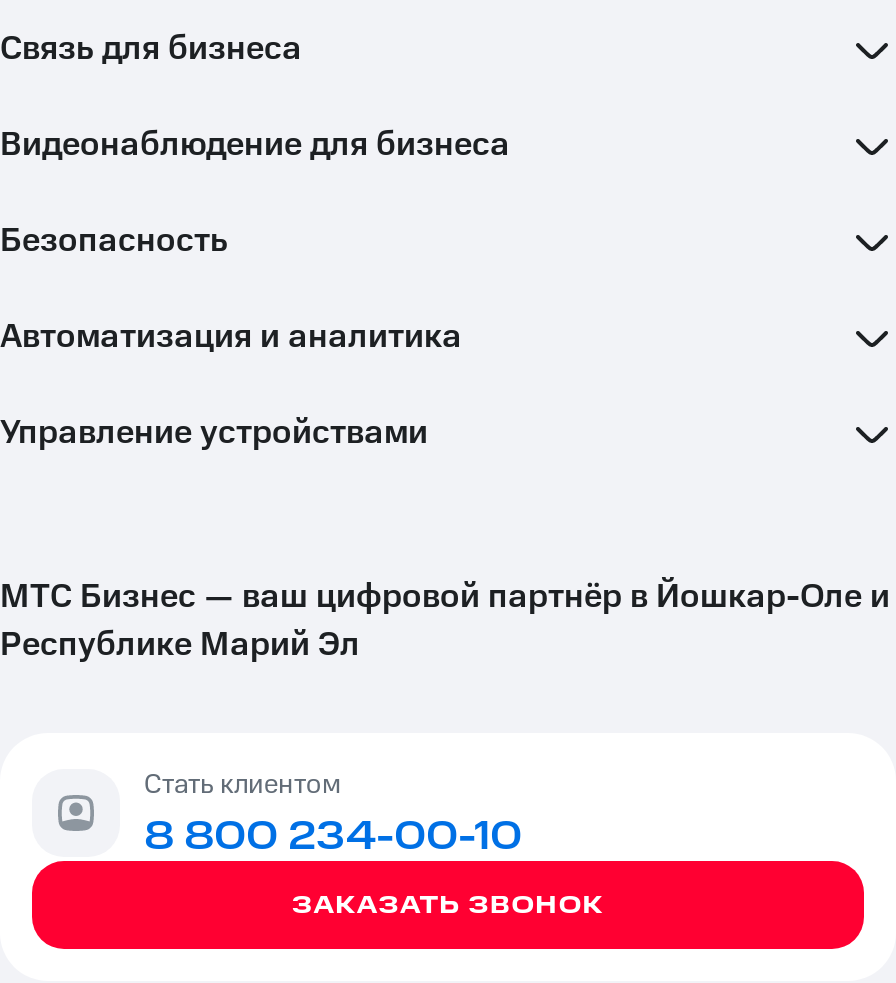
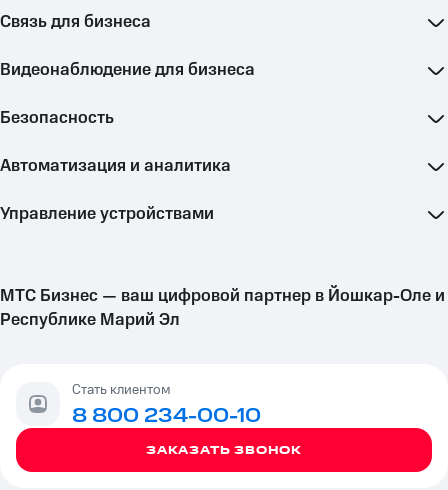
[0,573,890,621] МТС Бизнес — ваш цифровой партнёр в Йошкар-Оле и -> [0,284,445,308] МТС Бизнес — ваш цифровой партнер в Йошкар-Оле и

